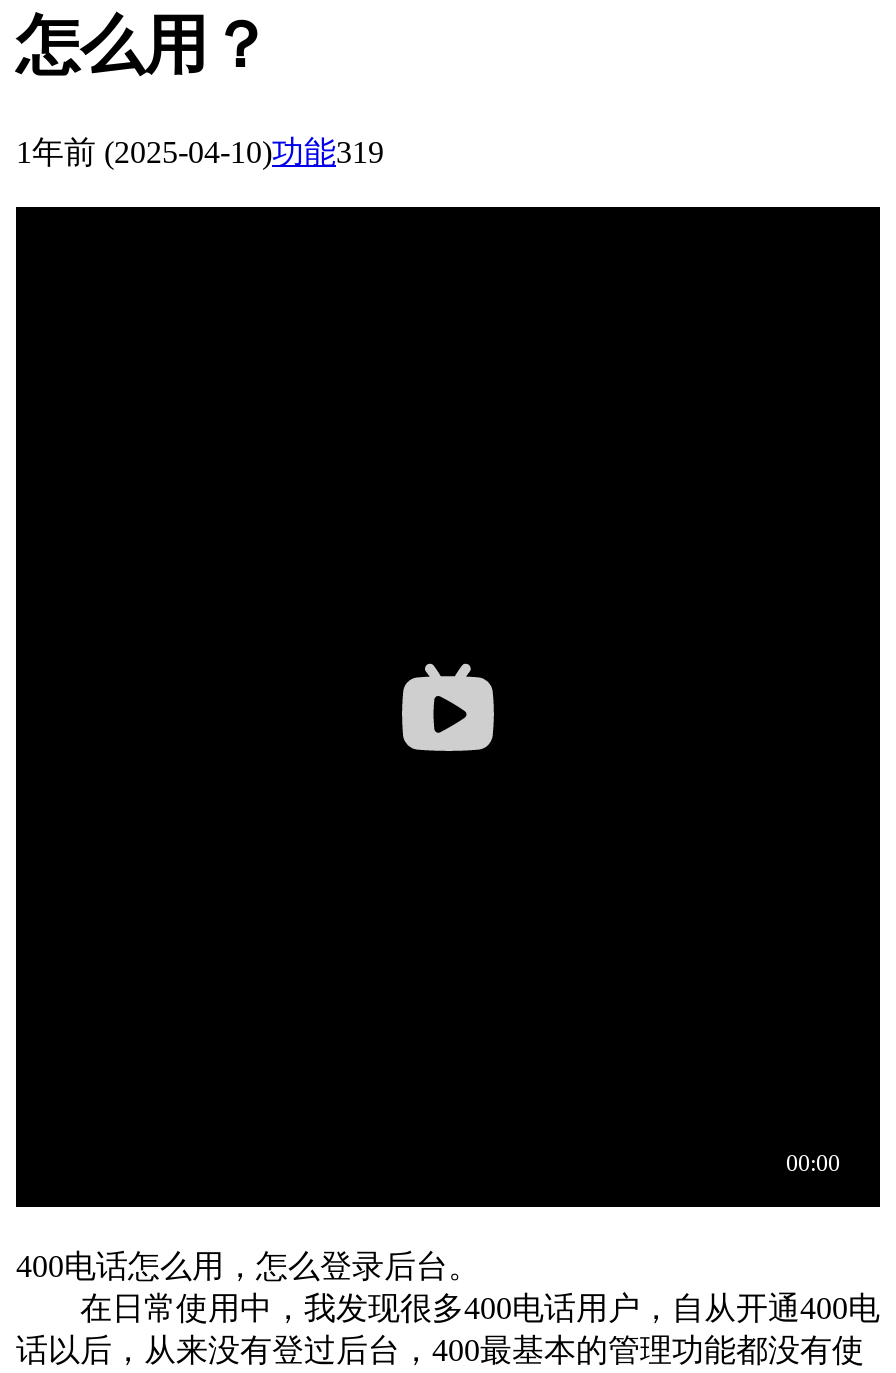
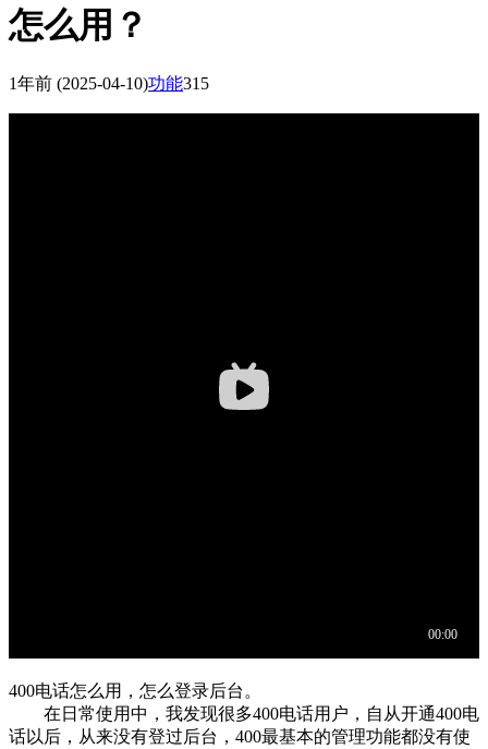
[16,136,384,170] 1年前(2025-04-10)功能319 -> [9,74,209,93] 1年前(2025-04-10)功能315

